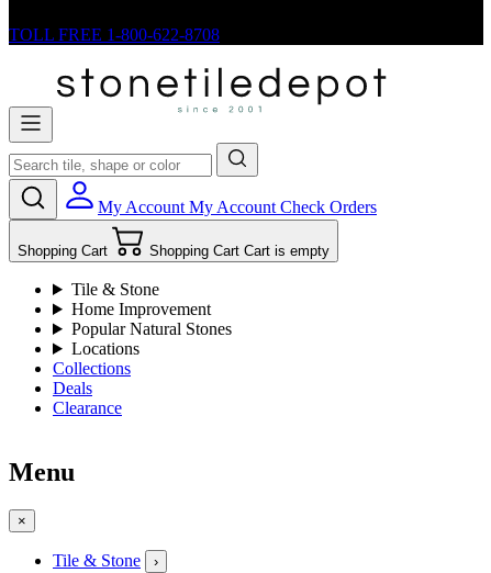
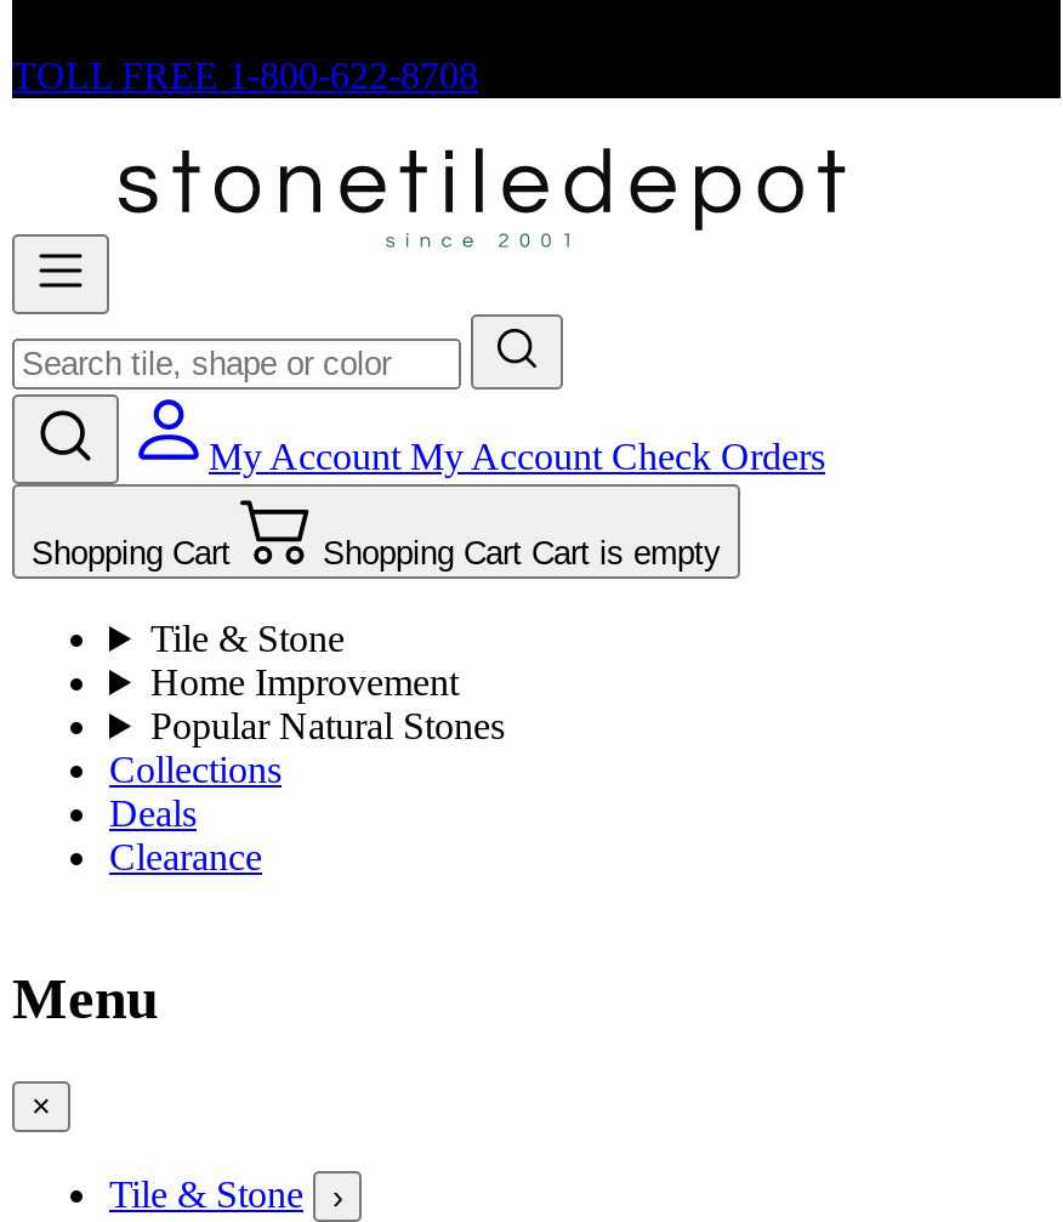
[71,339,139,358] Locations -> none

